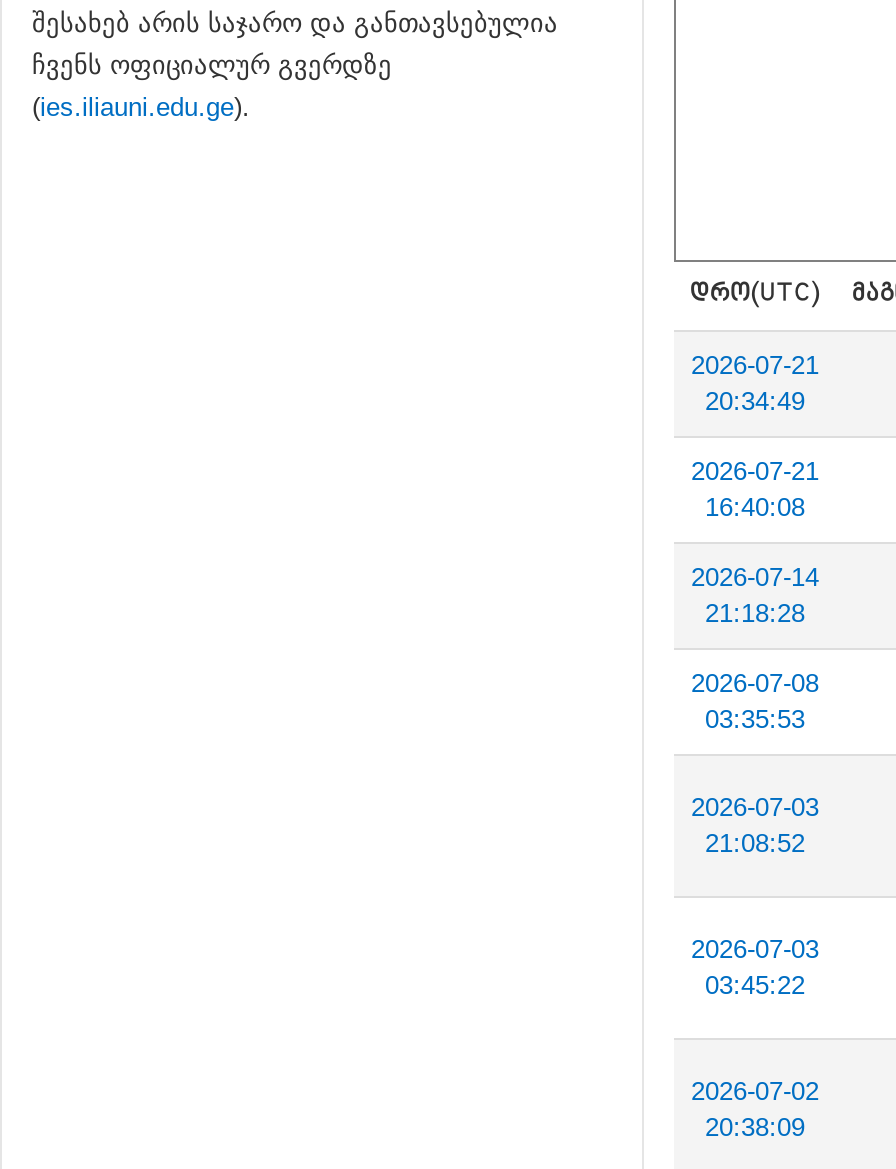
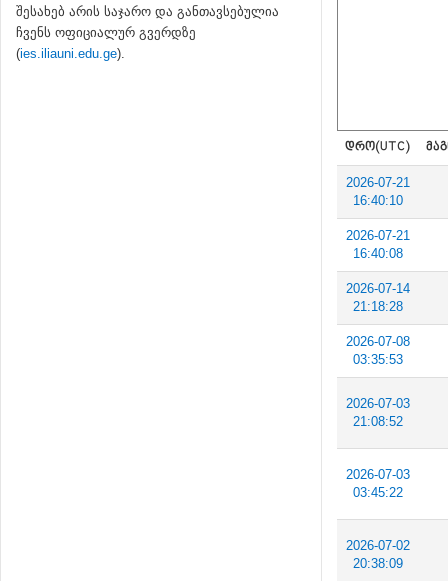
[705,386,805,416] 20:34:49 -> [352,193,402,208] 16:40:10

